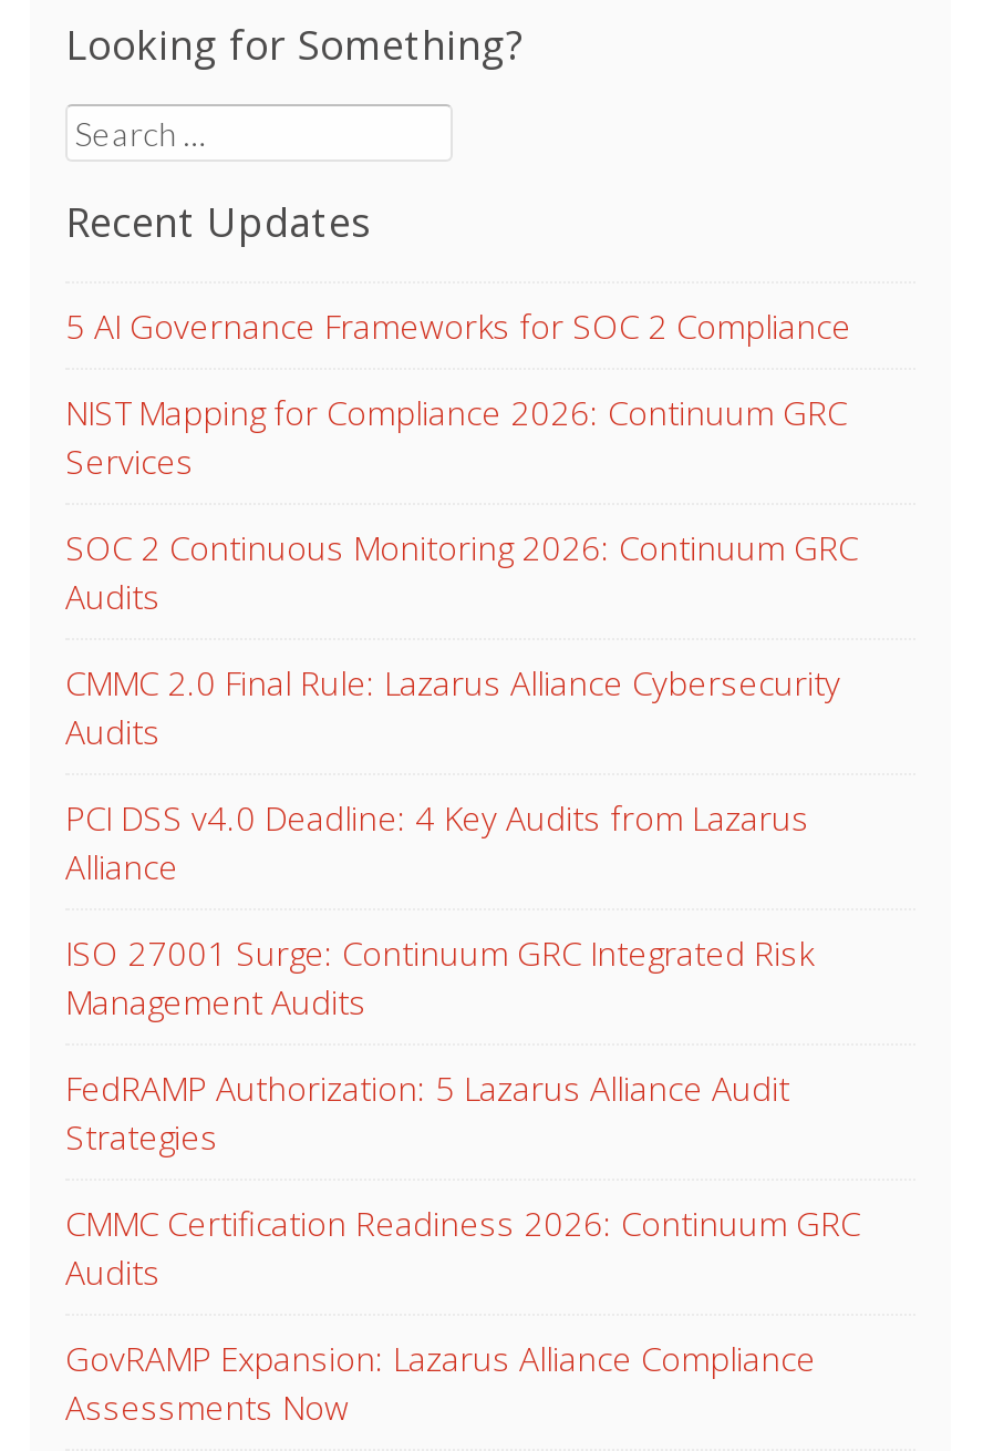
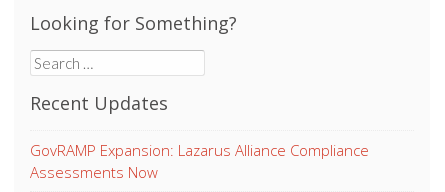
[65,303,860,1294] 5 AI Governance Frameworks for SOC 2 Compliance | NIST Mapping for Compliance 2026: Continuum GRC | Services | SOC 2 Continuous Monitoring 2026: Continuum GRC | Audits | CMMC 2.0 Final Rule: Lazarus Alliance Cybersecurity | Audits | PCI DSS v4.0 Deadline: 4 Key Audits from Lazarus | Alliance | ISO 27001 Surge: Continuum GRC Integrated Risk | Management Audits | FedRAMP Authorization: 5 Lazarus Alliance Audit | Strategies | CMMC Certification Readiness 2026: Continuum GRC | Audits -> none

